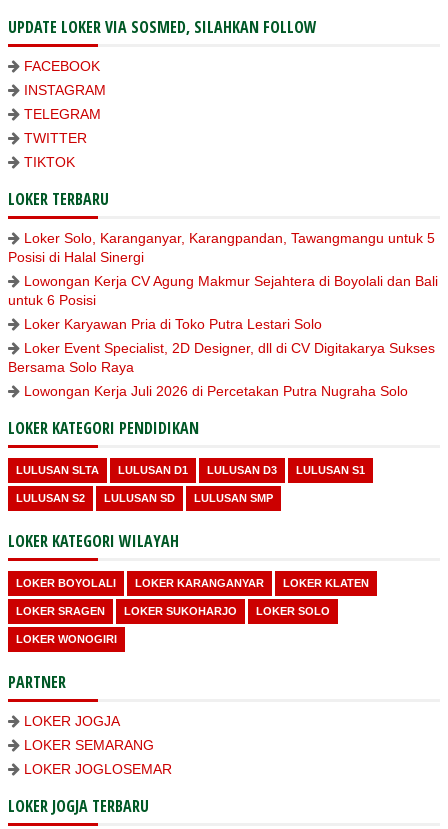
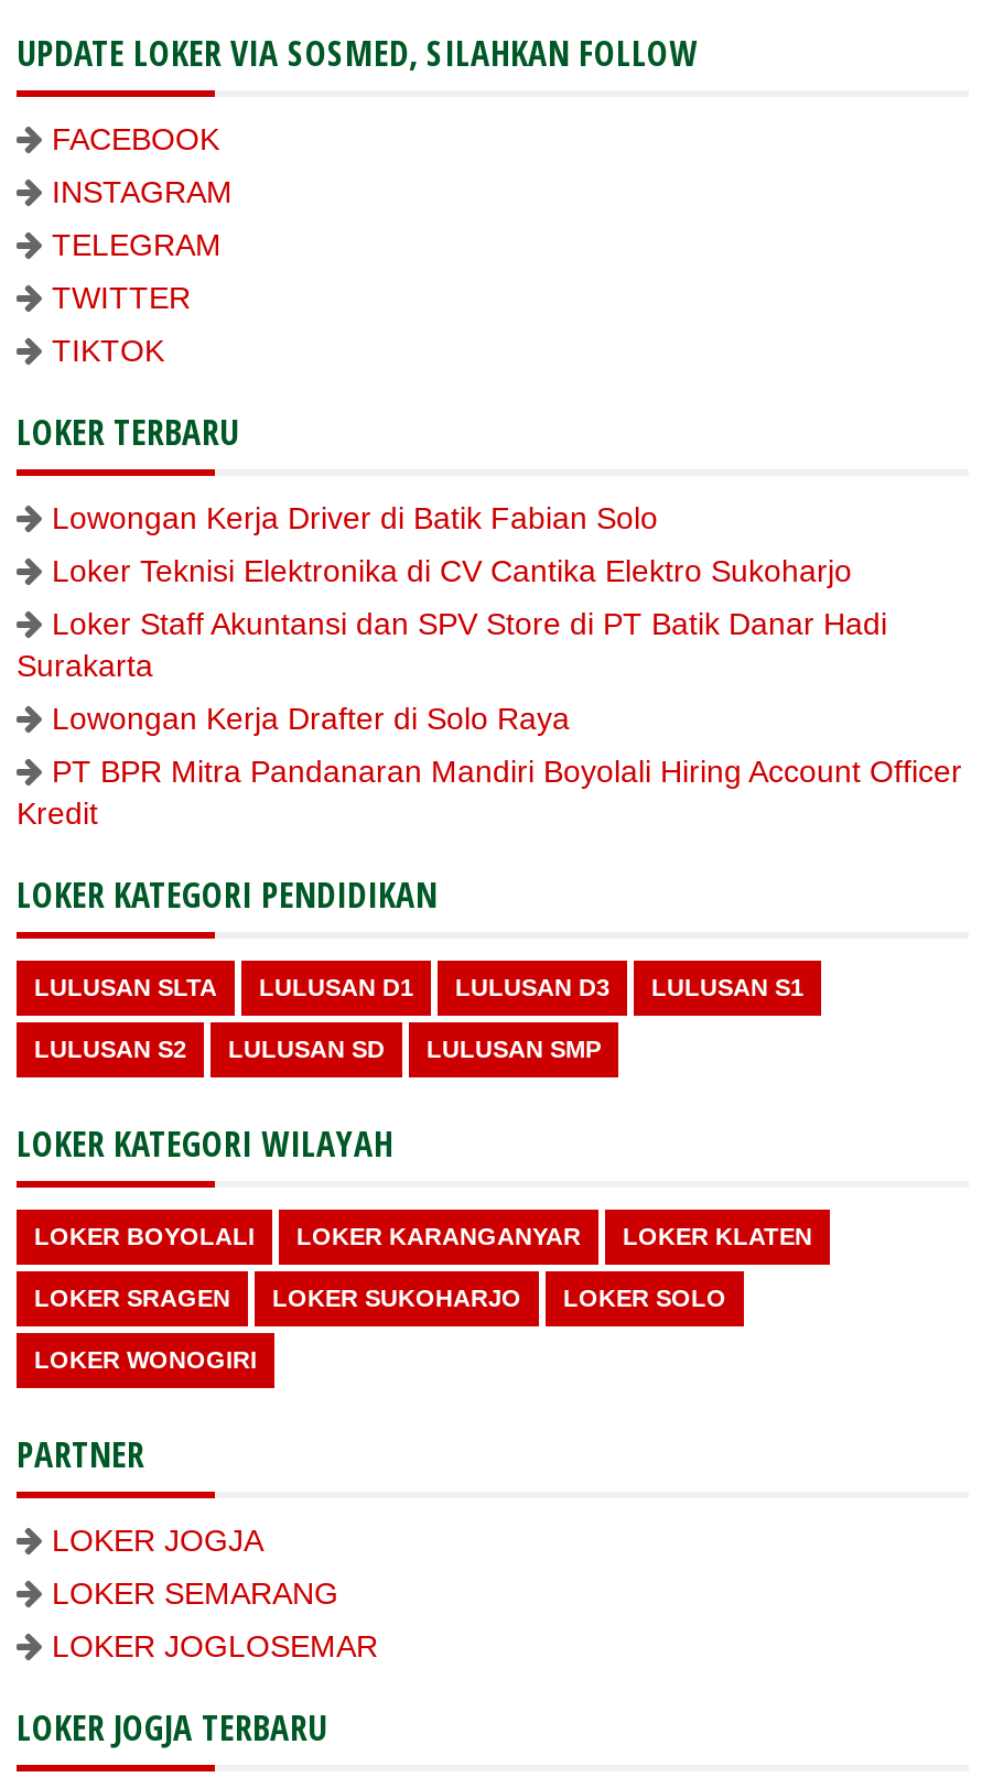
[8,229,435,264] Loker Solo, Karanganyar, Karangpandan, Tawangmangu untuk 5 | Posisi di Halal Sinergi -> [52,499,658,534] Lowongan Kerja Driver di Batik Fabian Solo
[8,272,438,307] Lowongan Kerja CV Agung Makmur Sejahtera di Boyolali dan Bali | untuk 6 Posisi -> [52,552,852,587] Loker Teknisi Elektronika di CV Cantika Elektro Sukoharjo
[24,315,322,331] Loker Karyawan Pria di Toko Putra Lestari Solo -> [17,605,887,682] Loker Staff Akuntansi dan SPV Store di PT Batik Danar Hadi | Surakarta
[8,339,435,374] Loker Event Specialist, 2D Designer, dll di CV Digitakarya Sukses | Bersama Solo Raya -> [52,700,570,735] Lowongan Kerja Drafter di Solo Raya
[24,382,408,398] Lowongan Kerja Juli 2026 di Percetakan Putra Nugraha Solo -> [17,752,962,830] PT BPR Mitra Pandanaran Mandiri Boyolali Hiring Account Officer | Kredit

